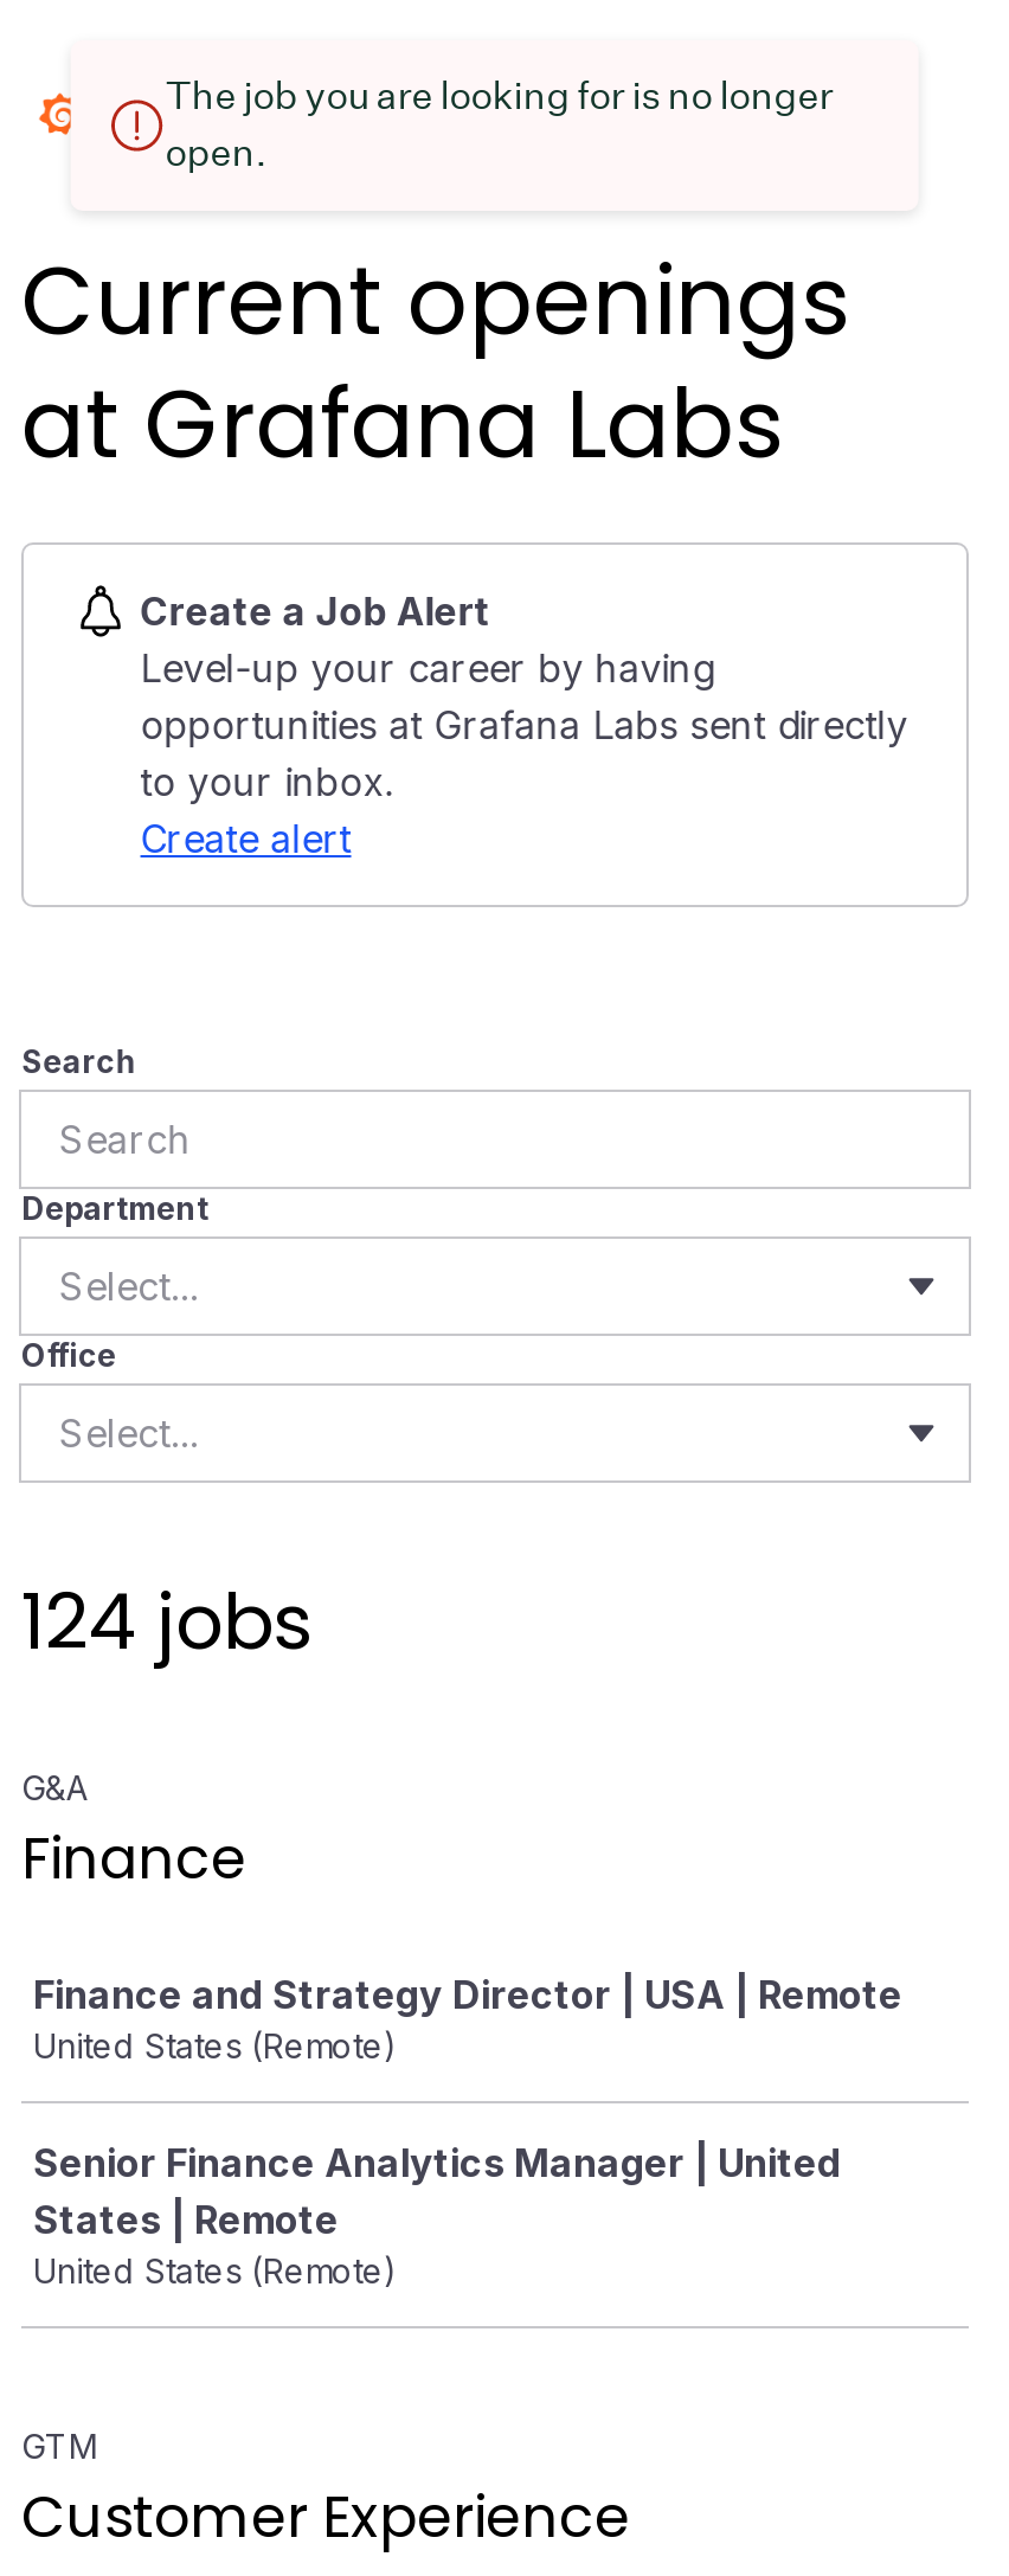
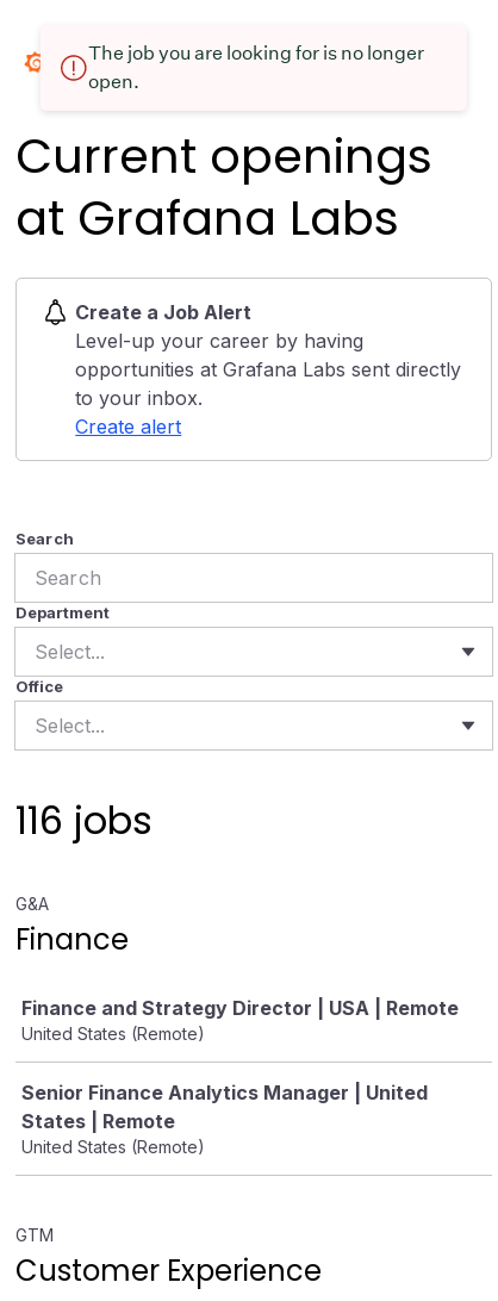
[21,1568,313,1675] 124 jobs -> [15,793,152,847] 116 jobs

